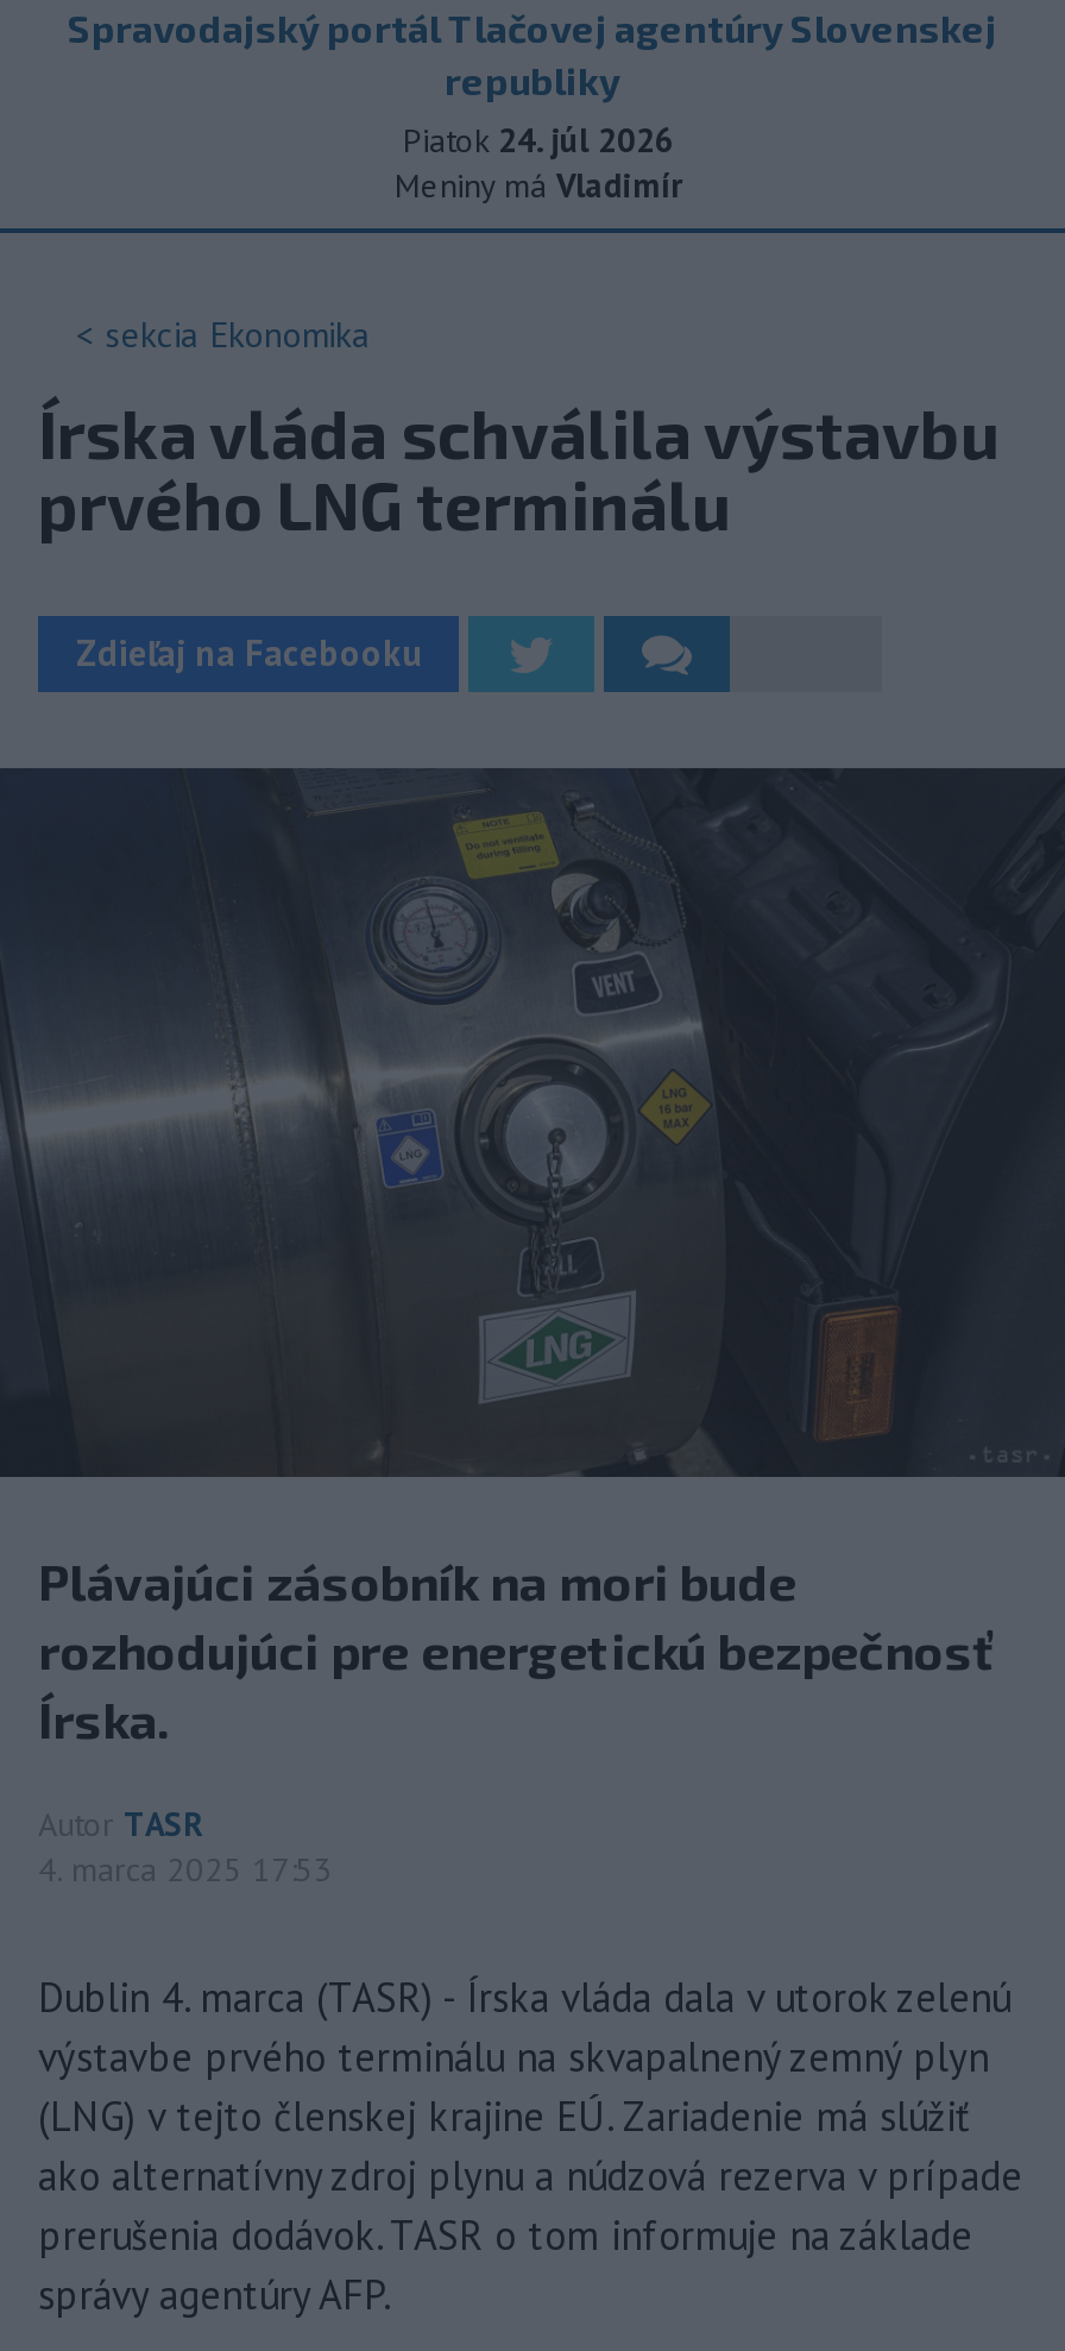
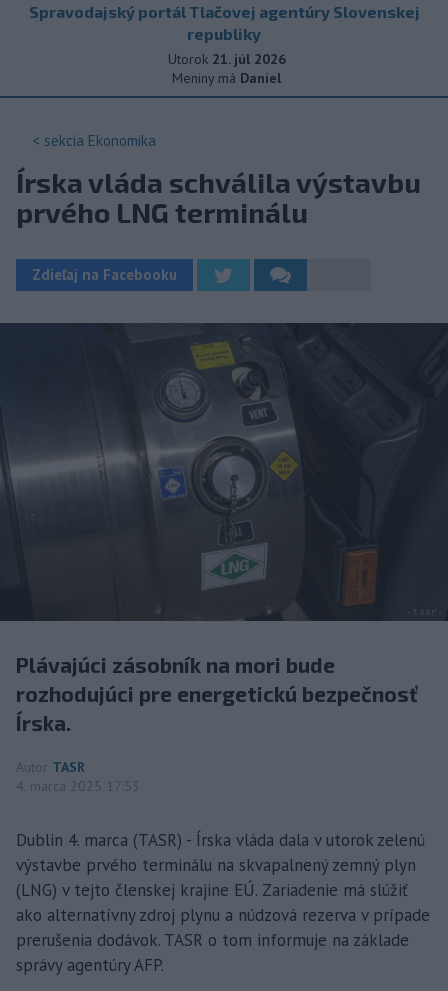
[403,119,674,162] Piatok 24. júl 2026 -> [167,50,285,68] Utorok 21. júl 2026
[395,164,682,207] Meniny má Vladimír -> [172,69,281,87] Meniny má Daniel

